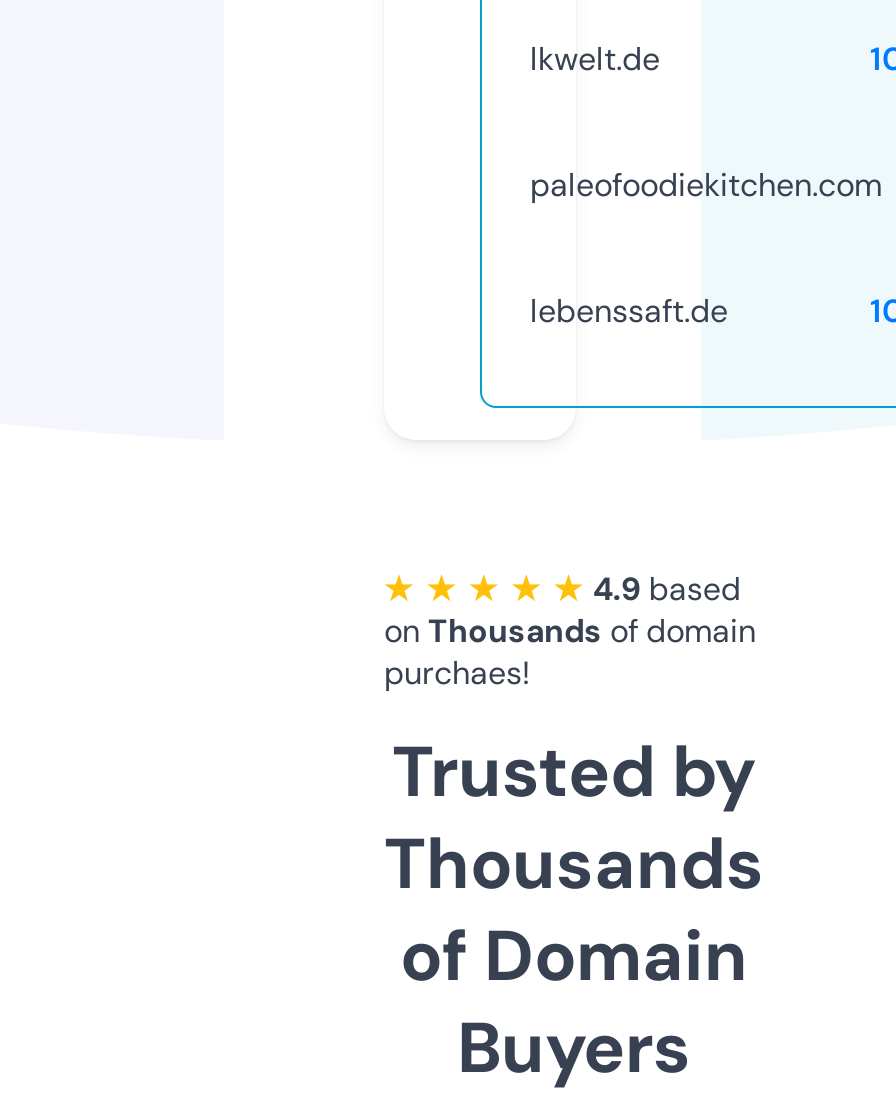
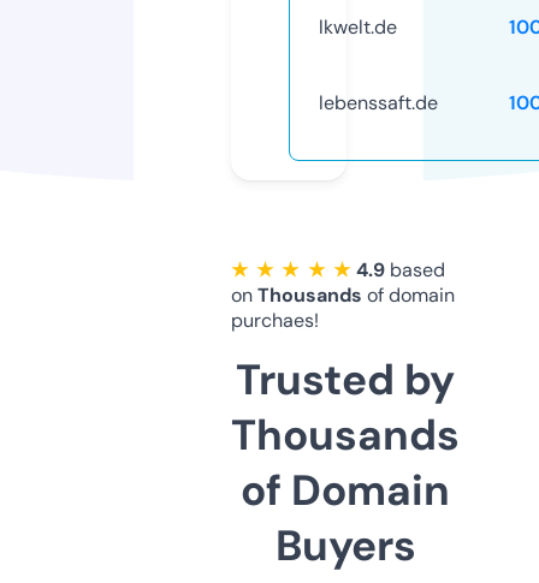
[530,164,882,206] paleofoodiekitchen.com -> none

